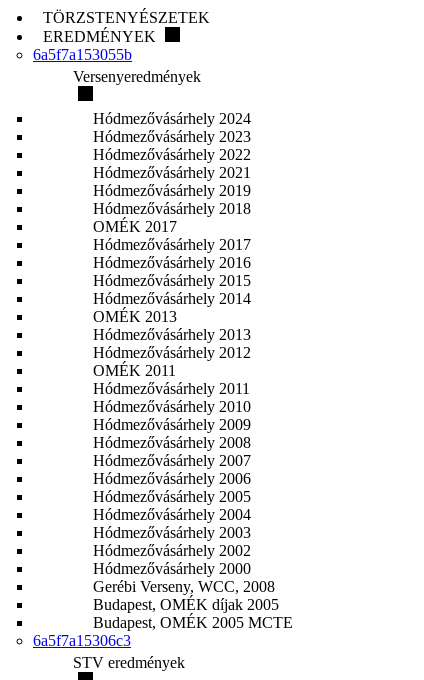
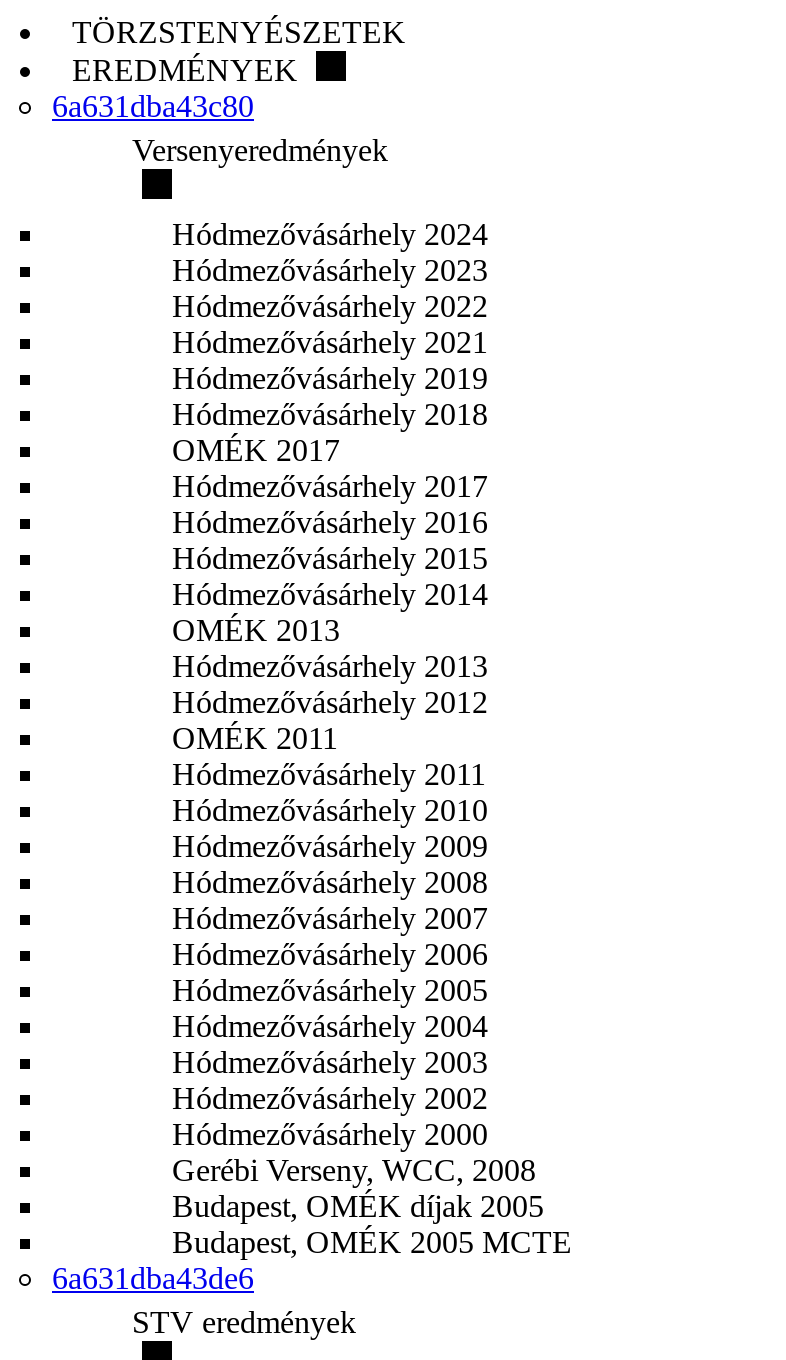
[33,46,132,63] 6a5f7a153055b -> [52,89,254,123] 6a631dba43c80
[33,632,131,649] 6a5f7a15306c3 -> [52,1261,254,1295] 6a631dba43de6

